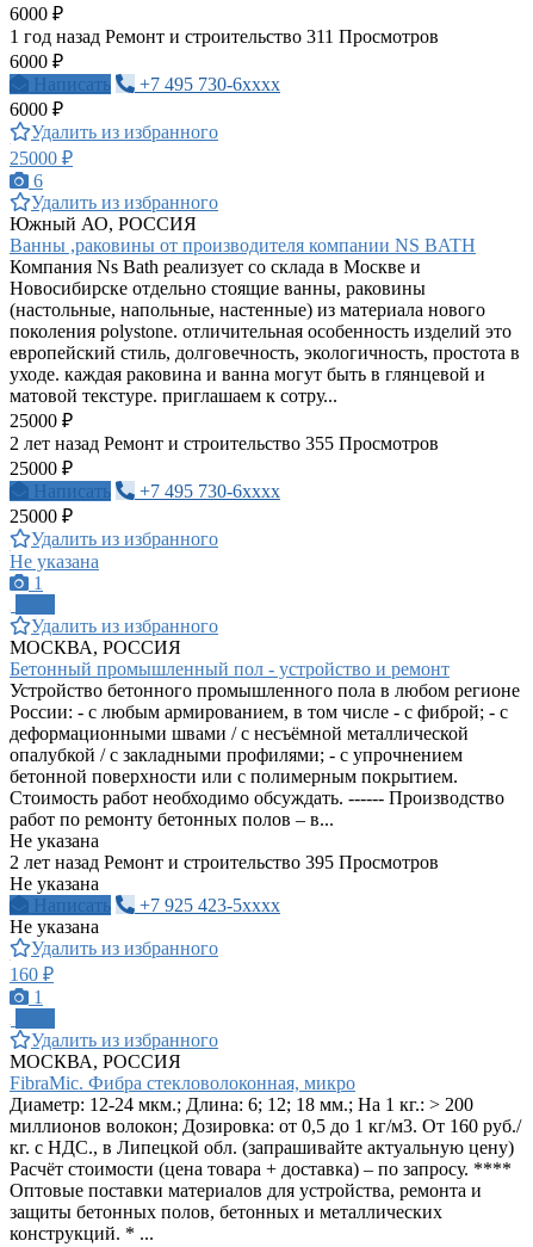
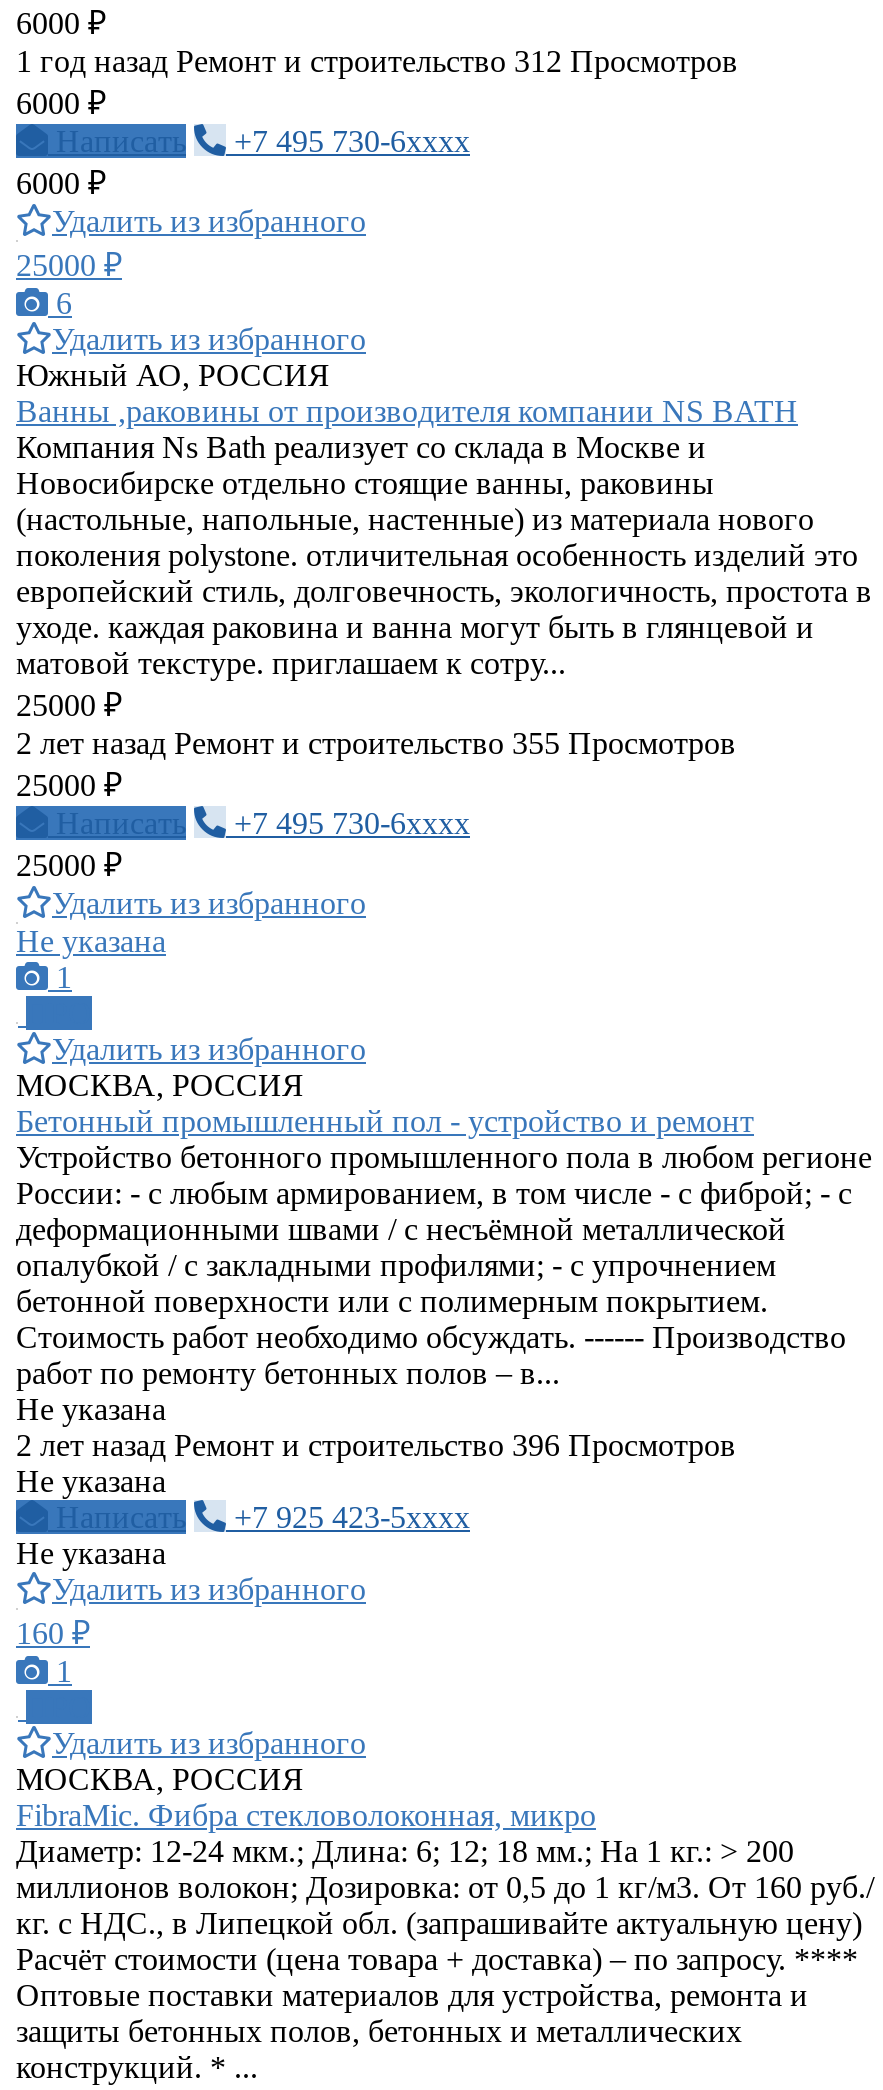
[10,26,439,47] 1 год назад Ремонт и строительство 311 Просмотров -> [16,44,738,78] 1 год назад Ремонт и строительство 312 Просмотров
[10,852,439,872] 2 лет назад Ремонт и строительство 395 Просмотров -> [16,1428,736,1462] 2 лет назад Ремонт и строительство 396 Просмотров

